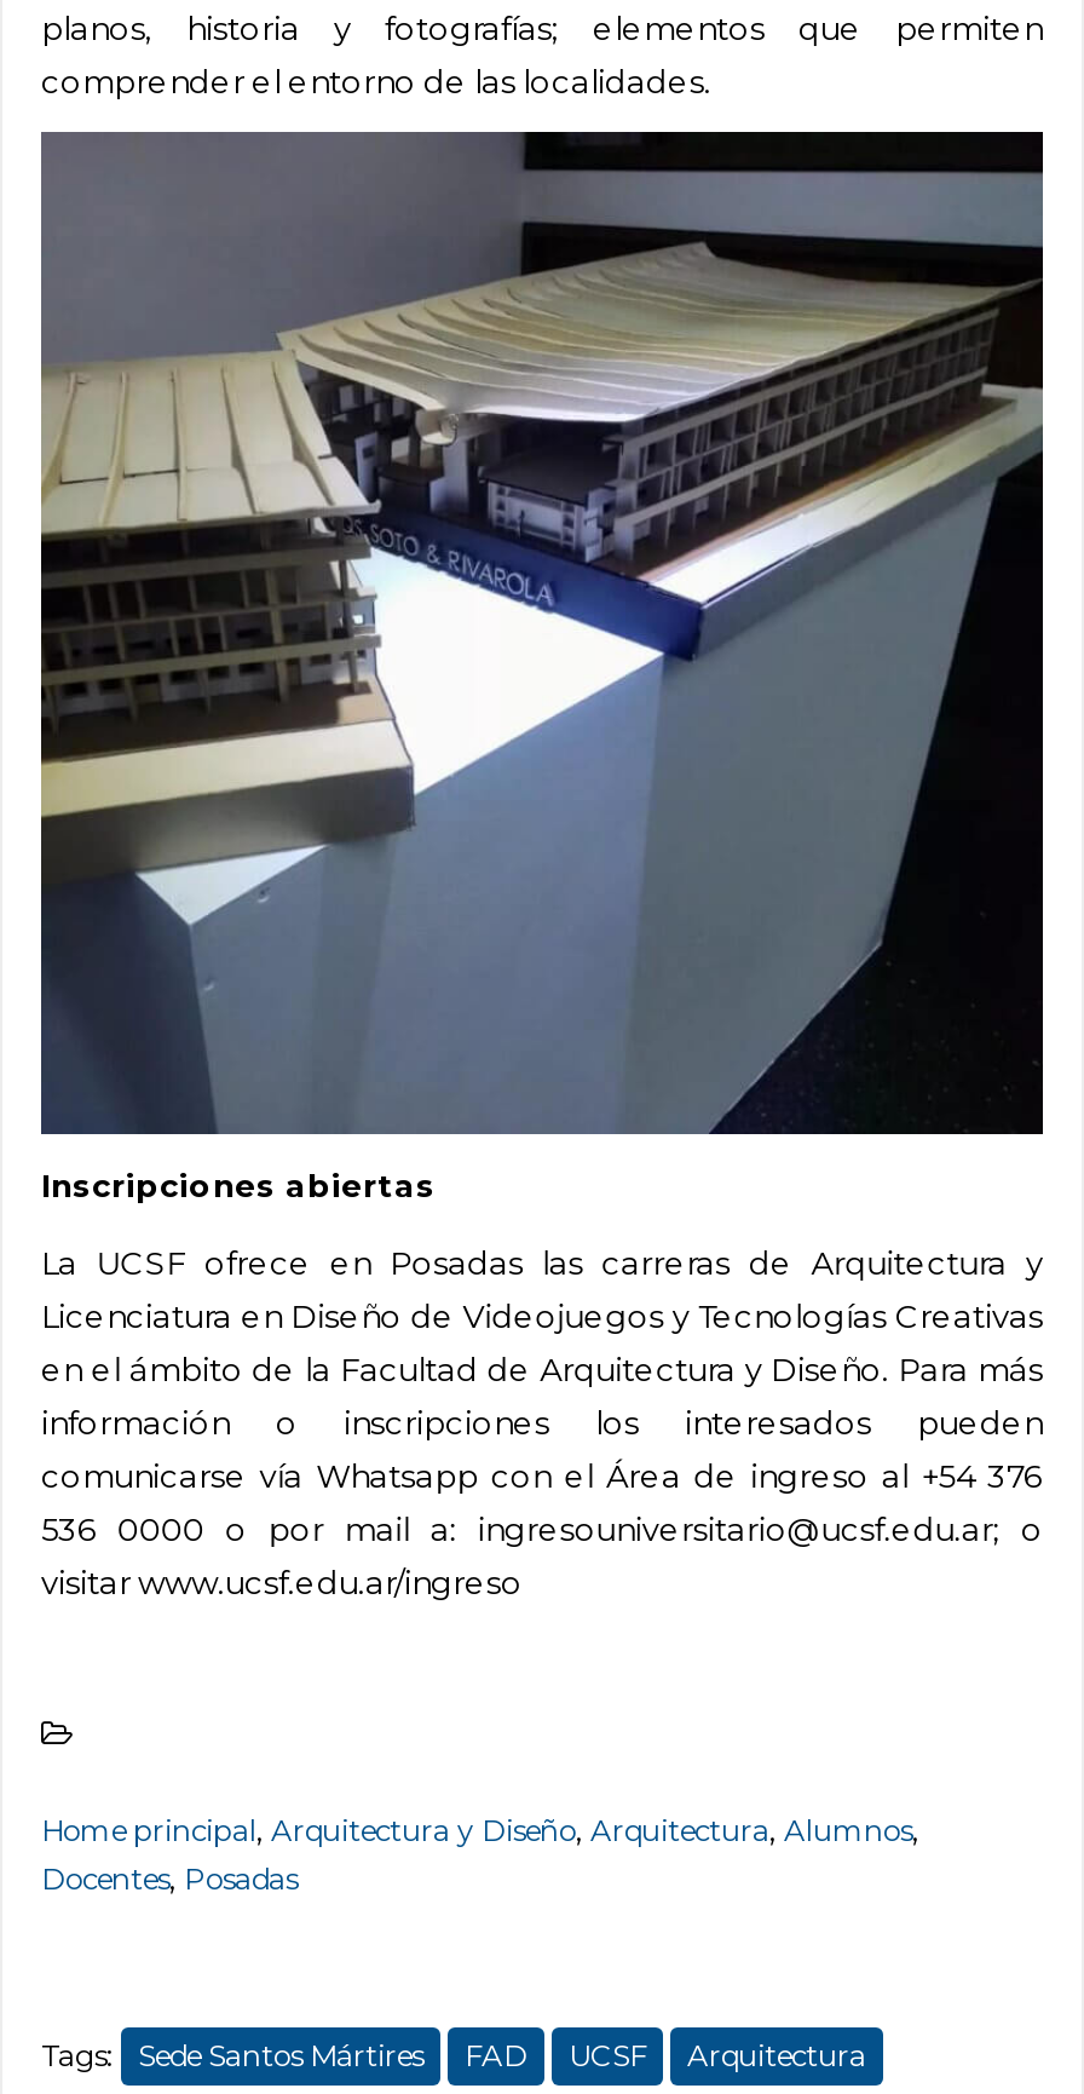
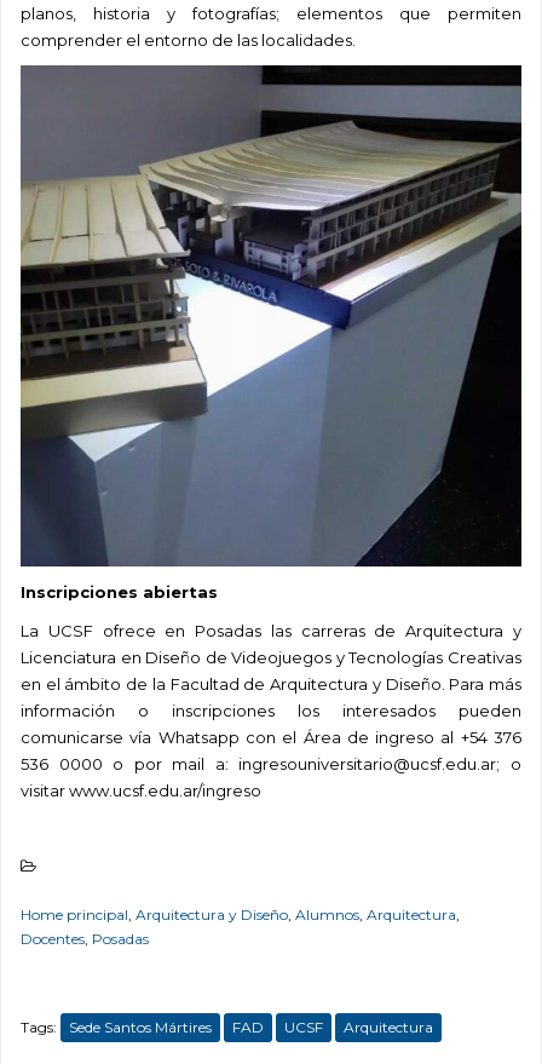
[41,1812,919,1848] Home principal, Arquitectura y Diseño, Arquitectura, Alumnos, -> [21,906,460,924] Home principal, Arquitectura y Diseño, Alumnos, Arquitectura,

